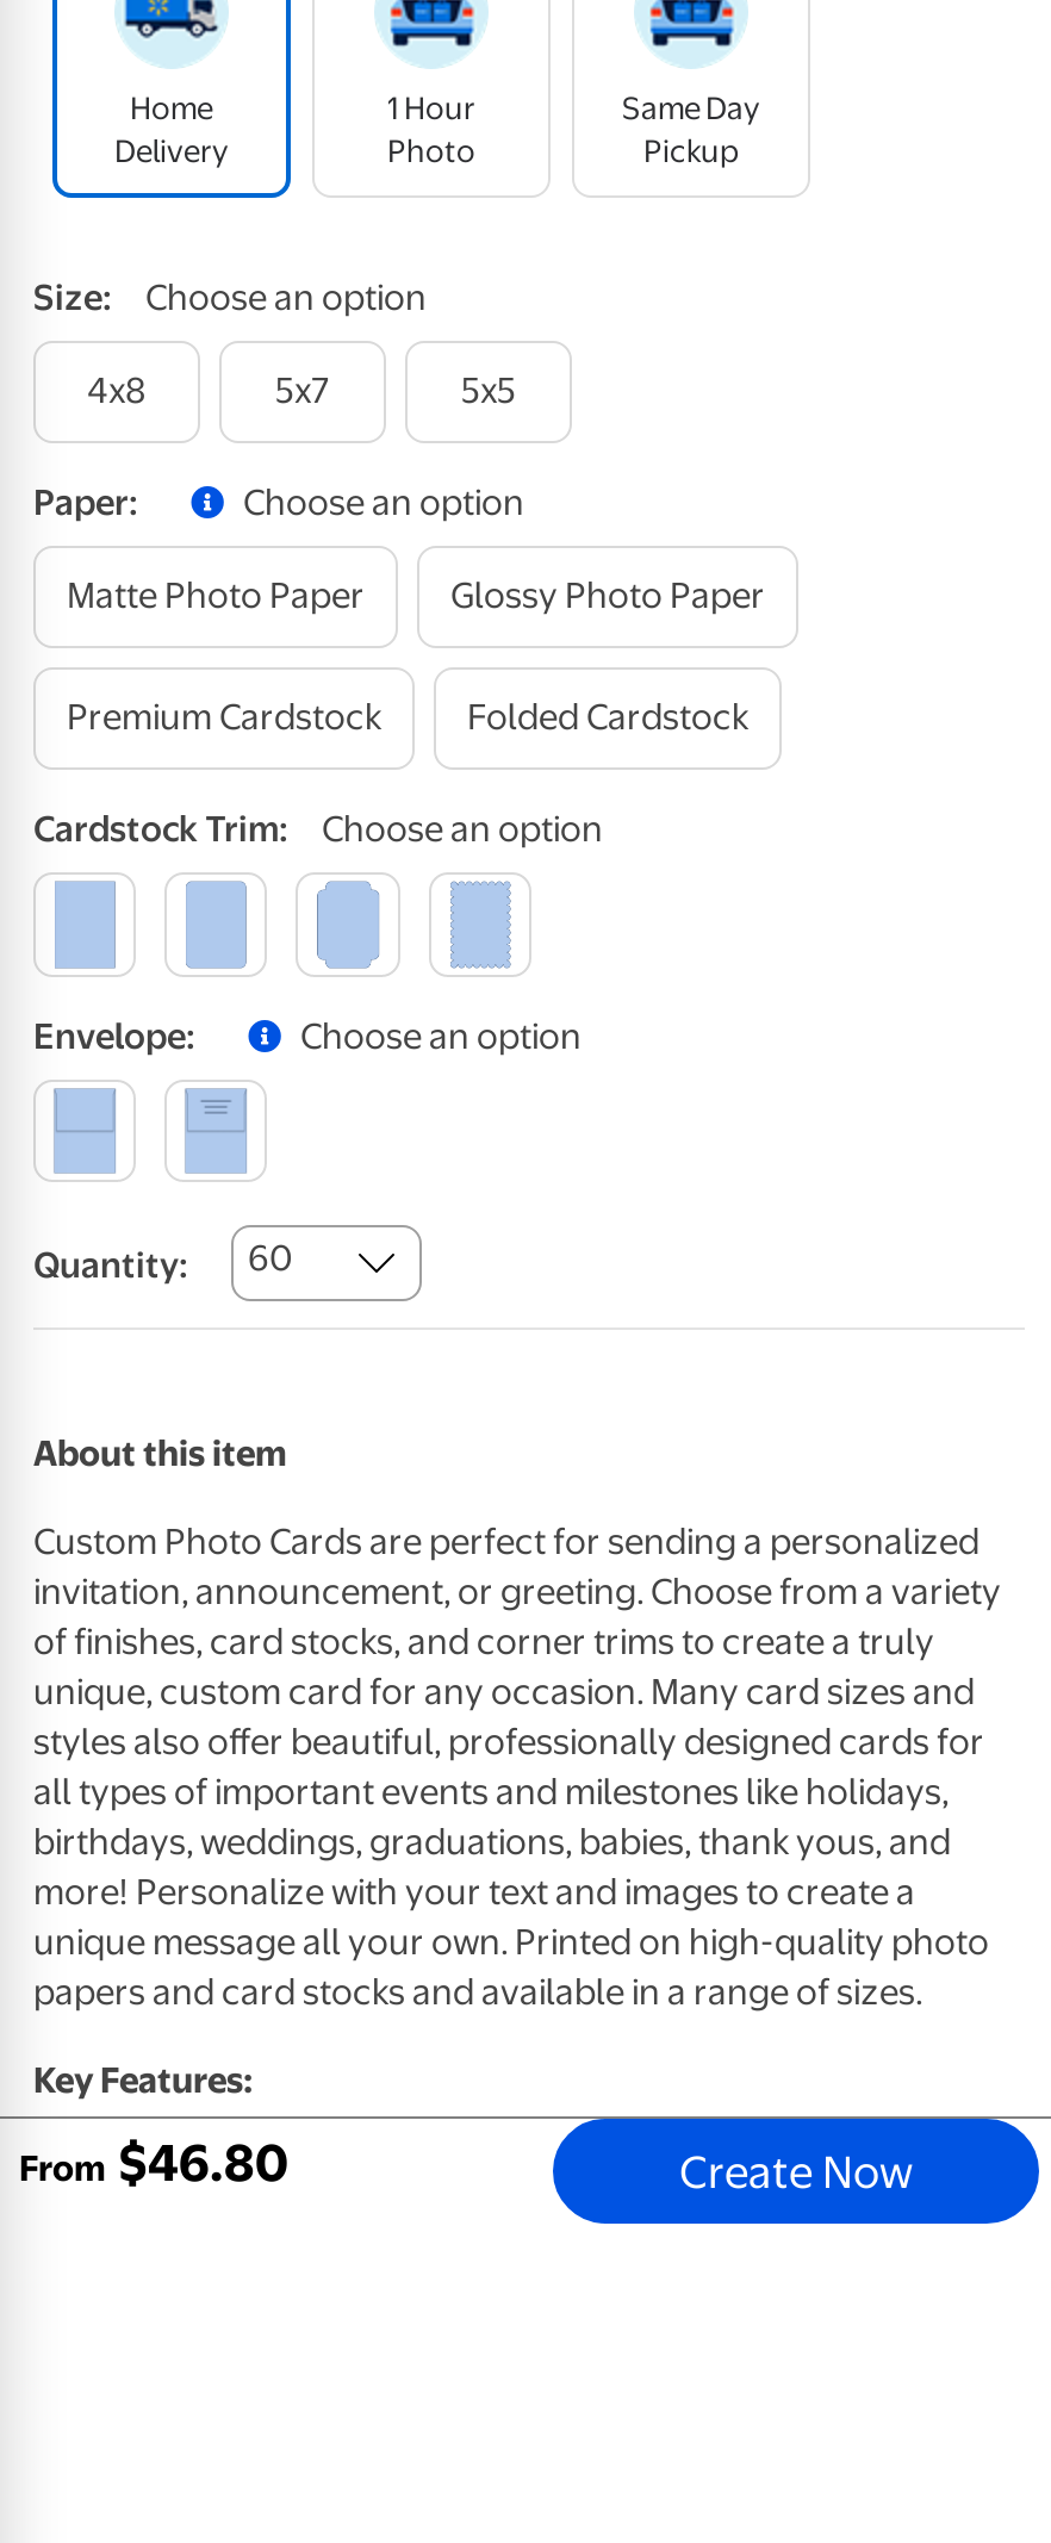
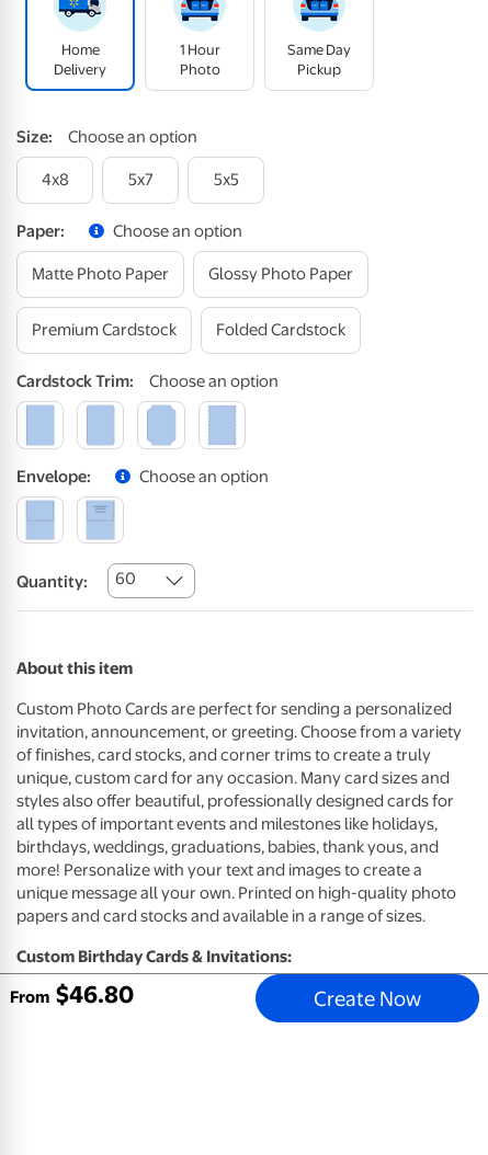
[33,2058,253,2101] Key Features: -> [16,946,292,966] Custom Birthday Cards & Invitations:

